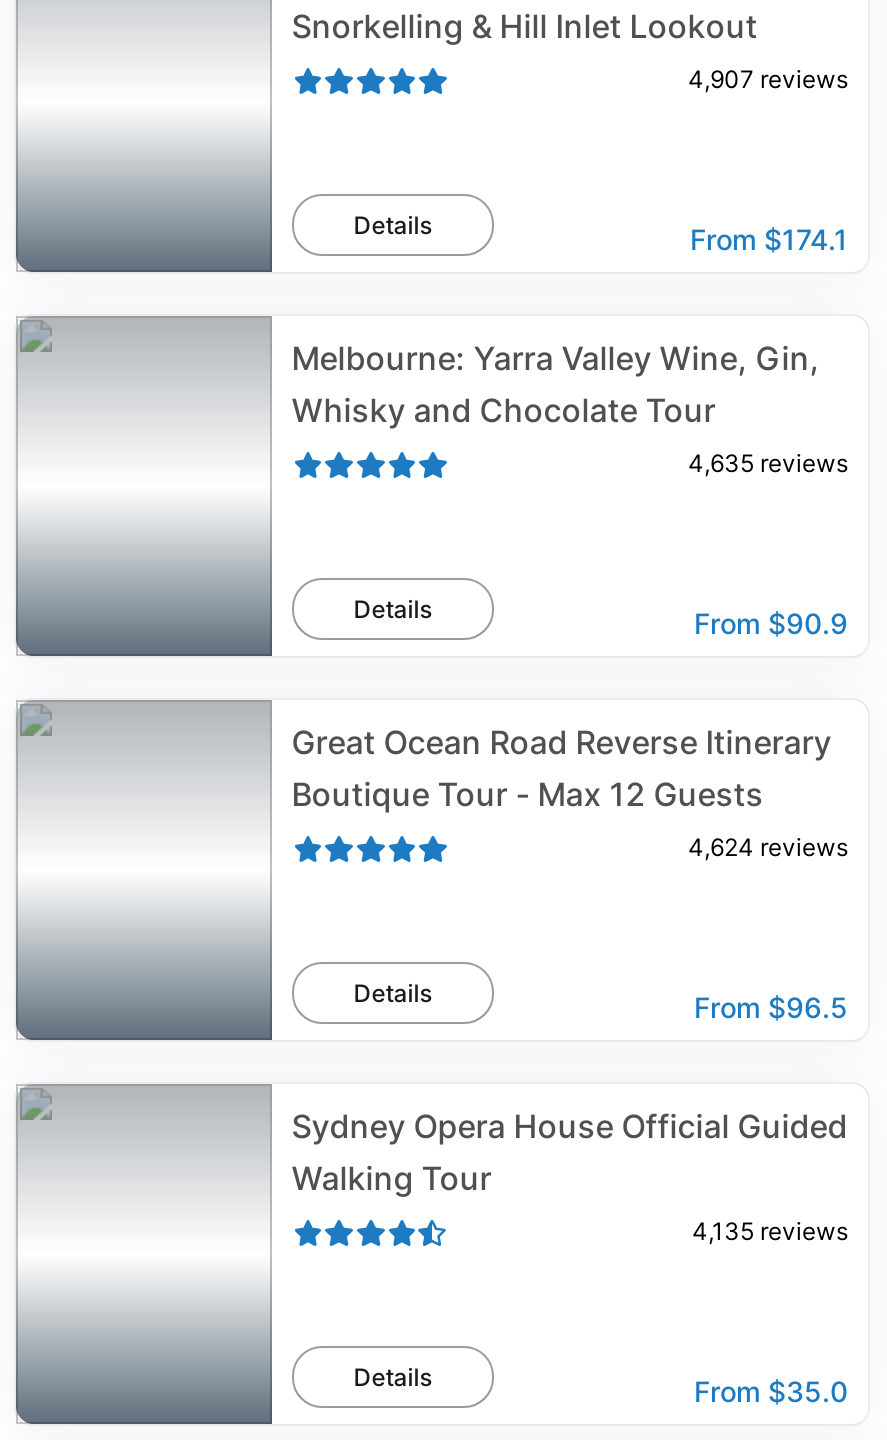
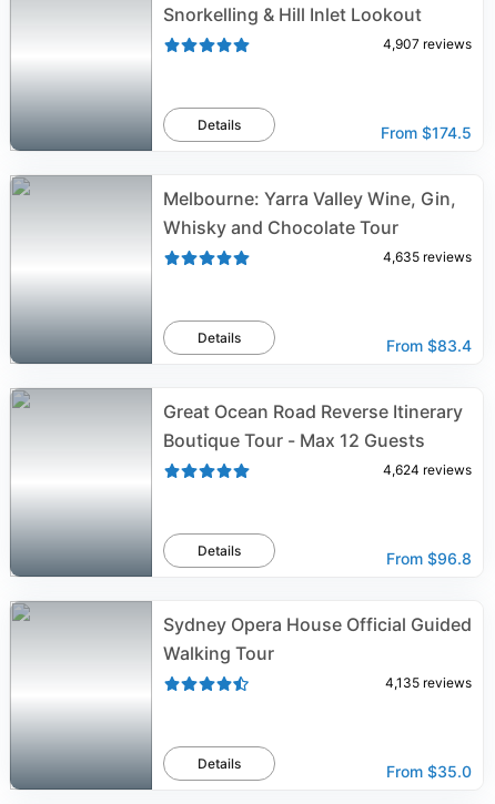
[690,222,848,256] From $174.1 -> [381,123,472,142] From $174.5
[694,606,848,640] From $90.9 -> [386,336,472,355] From $83.4
[694,990,848,1024] From $96.5 -> [386,549,472,568] From $96.8

